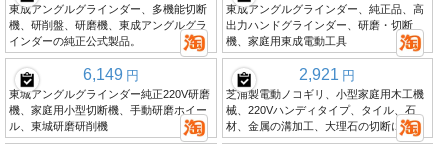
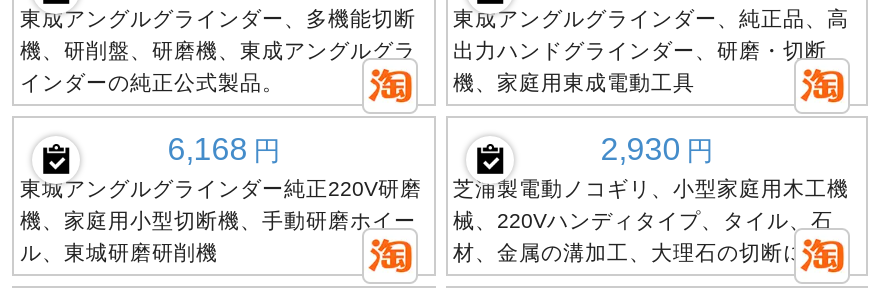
[83,66,139,83] 6,149 円 -> [168,133,280,167] 6,168 円
[299,66,355,83] 2,921 円 -> [600,133,712,167] 2,930 円

